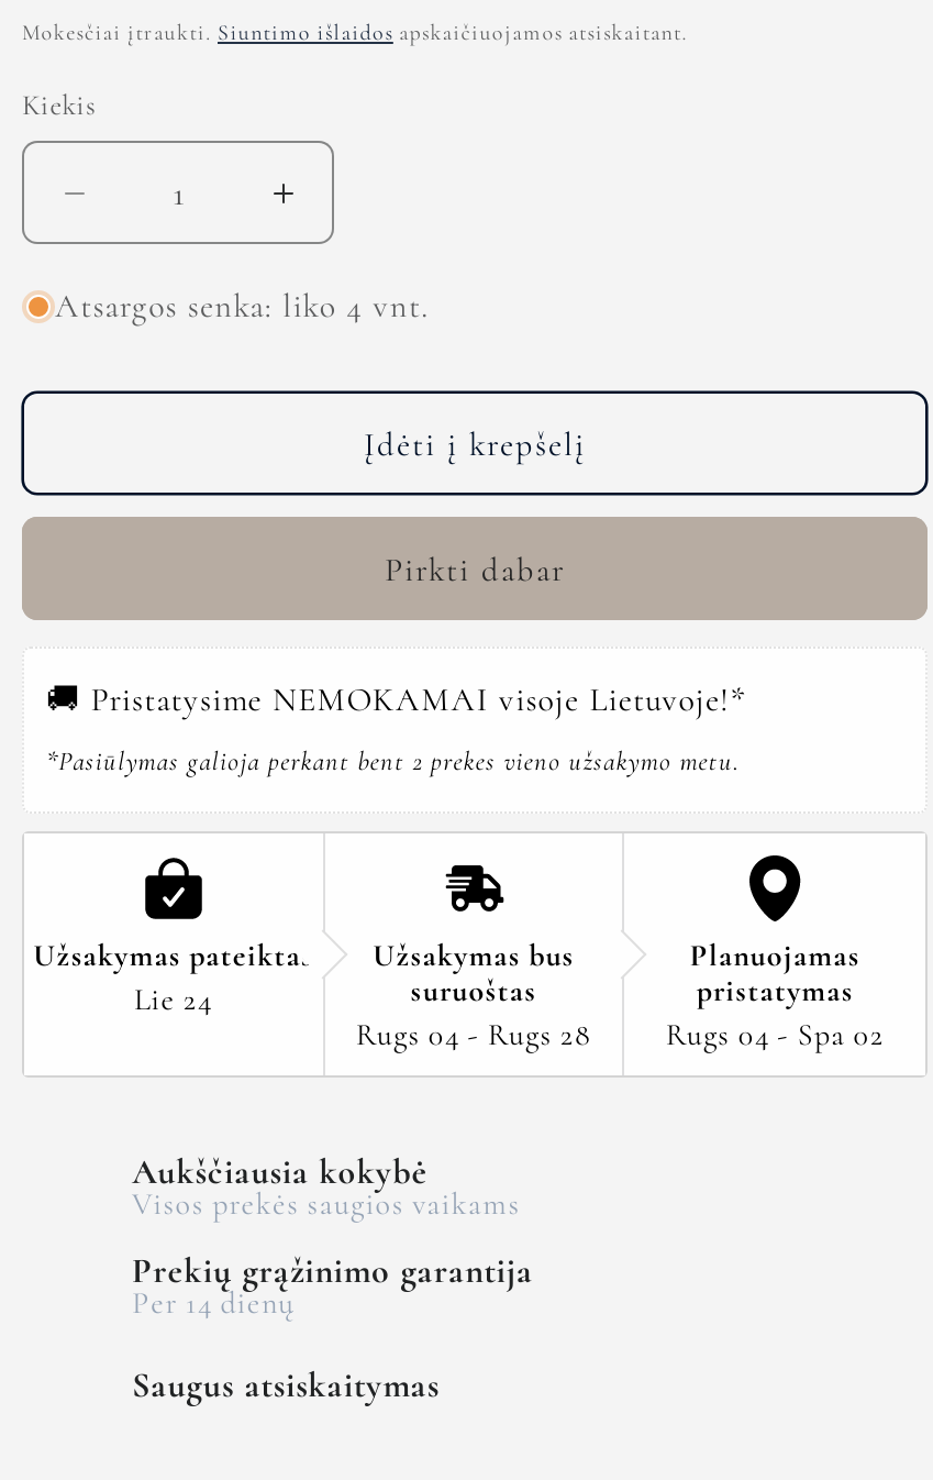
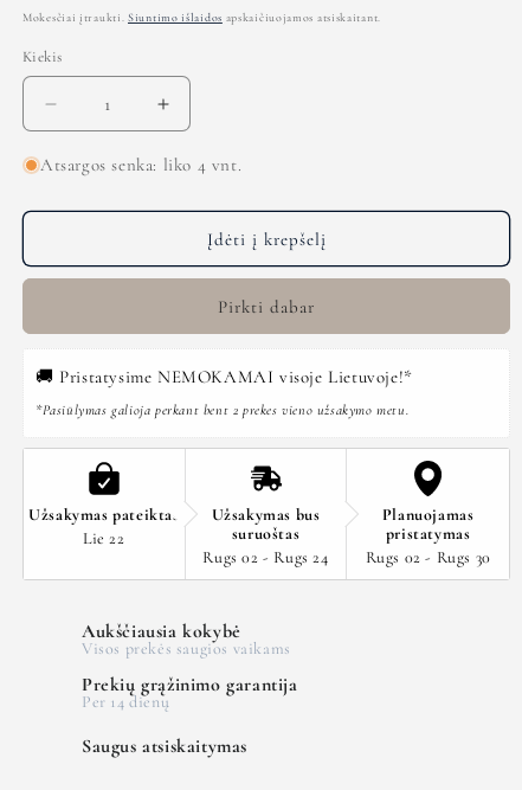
[134,981,212,1019] Lie 24 -> [83,528,125,549] Lie 22
[356,1016,591,1054] Rugs 04 - Rugs 28 -> [203,547,329,568] Rugs 02 - Rugs 24
[666,1016,885,1054] Rugs 04 - Spa 02 -> [365,547,491,568] Rugs 02 - Rugs 30

